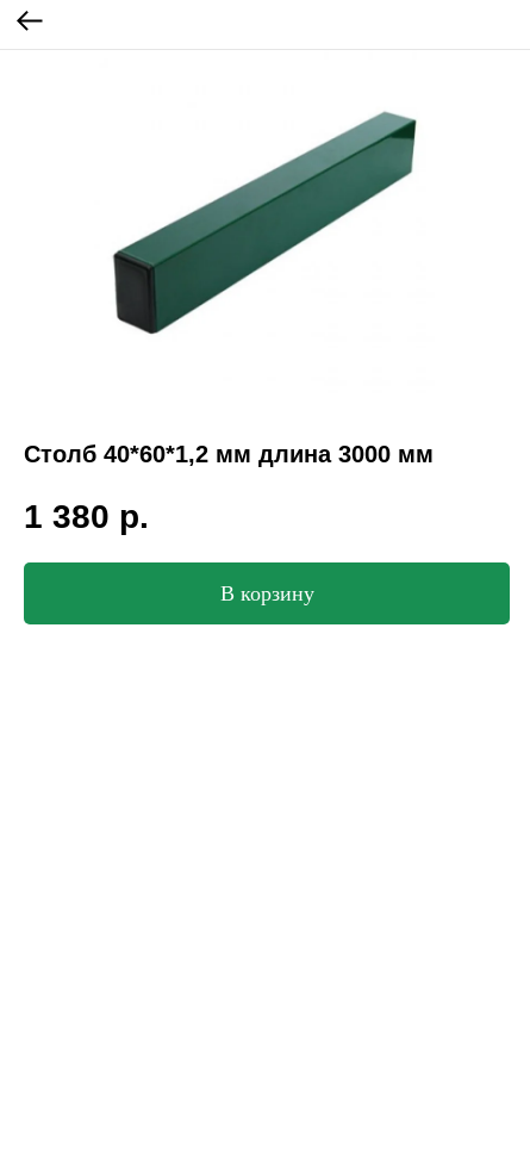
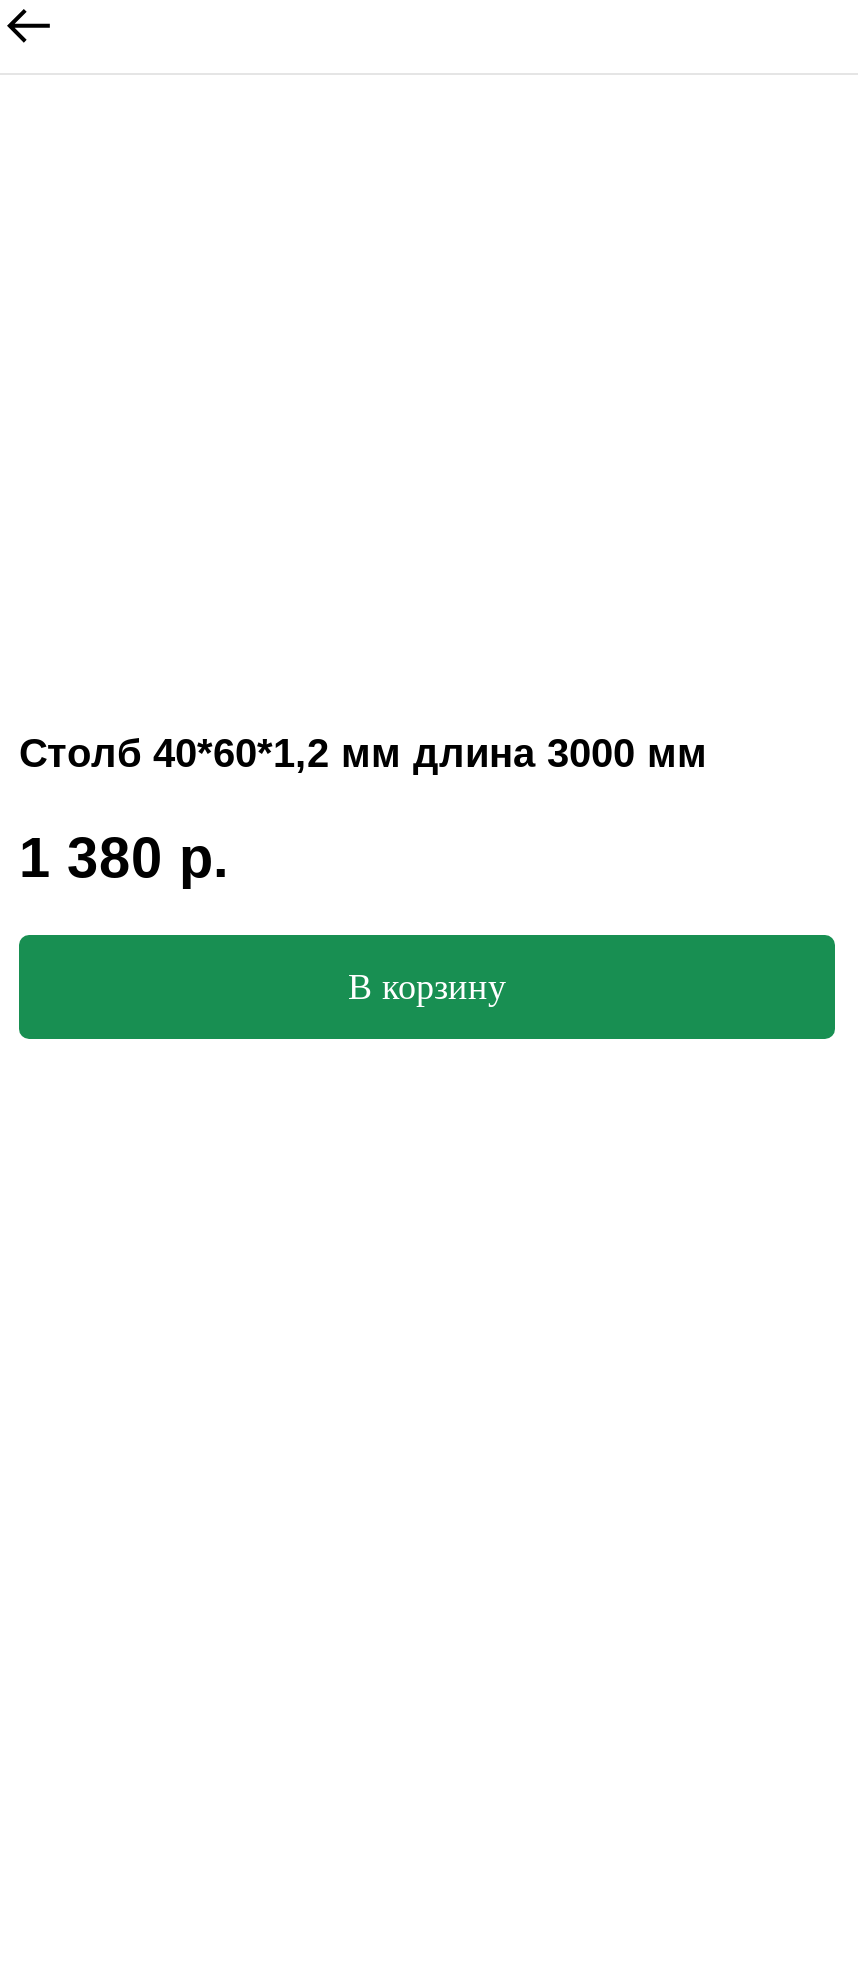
[112,111,418,335] [image] -> none

